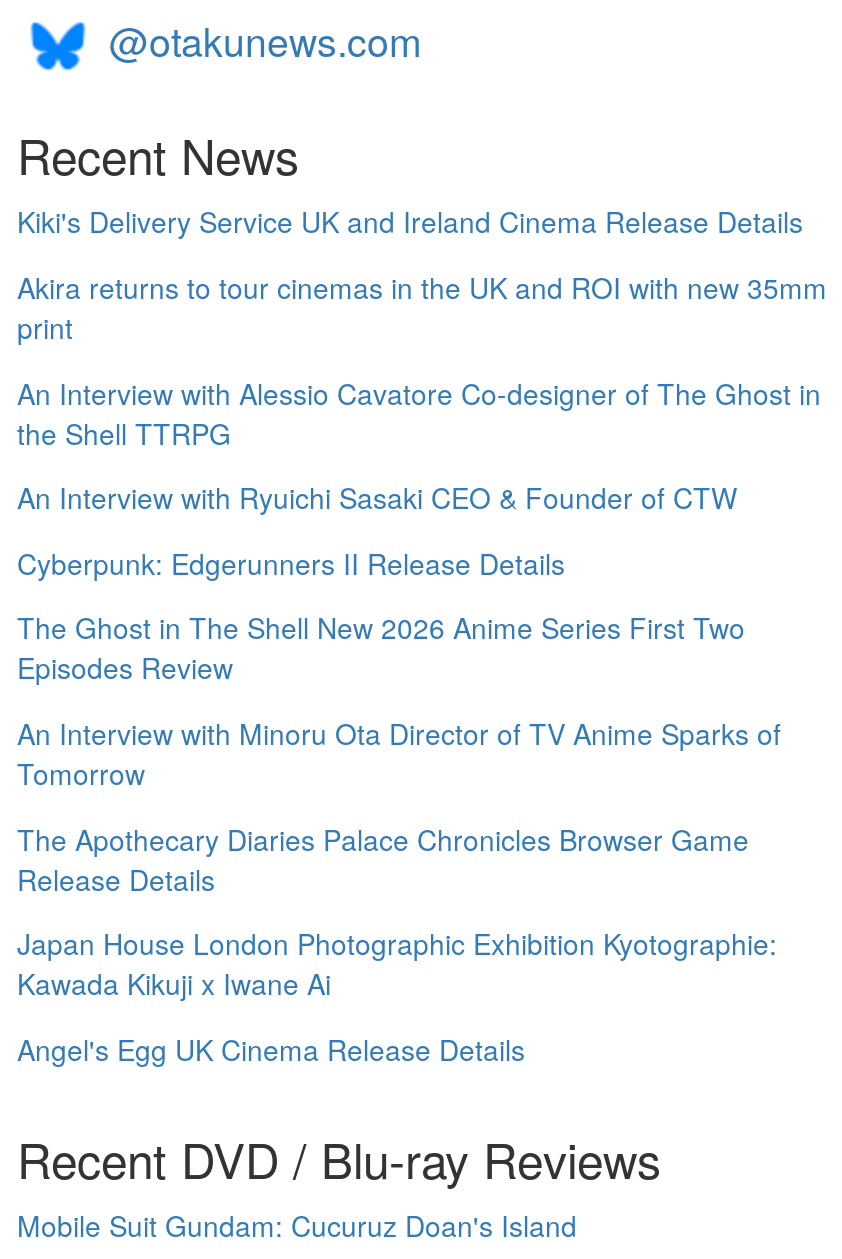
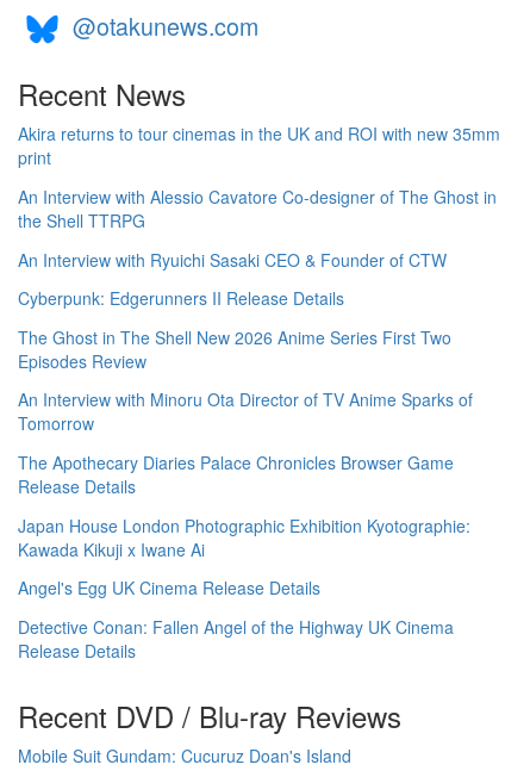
[17,202,803,242] Kiki's Delivery Service UK and Ireland Cinema Release Details -> none
moved [17,267,827,1068] -> [18,122,500,600]: Akira returns to tour cinemas in the UK and ROI with new 35mm | print | An Interview with Alessio Cavatore Co-designer of The Ghost in | ... | Kawada Kikuji x Iwane Ai | Angel's Egg UK Cinema Release Details
none -> [18,615,454,662] Detective Conan: Fallen Angel of the Highway UK Cinema | Release Details

